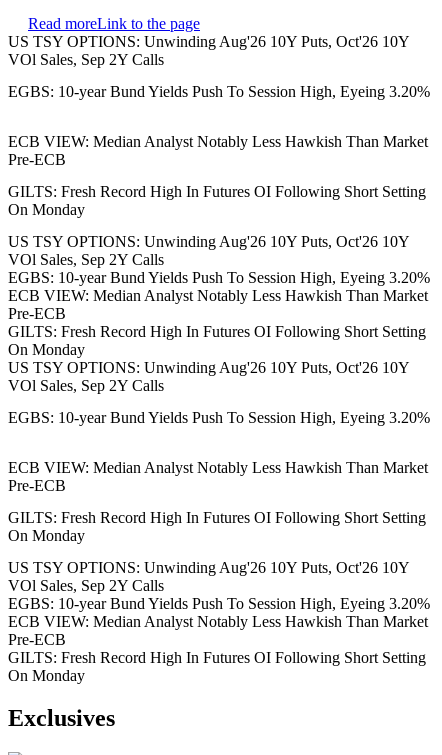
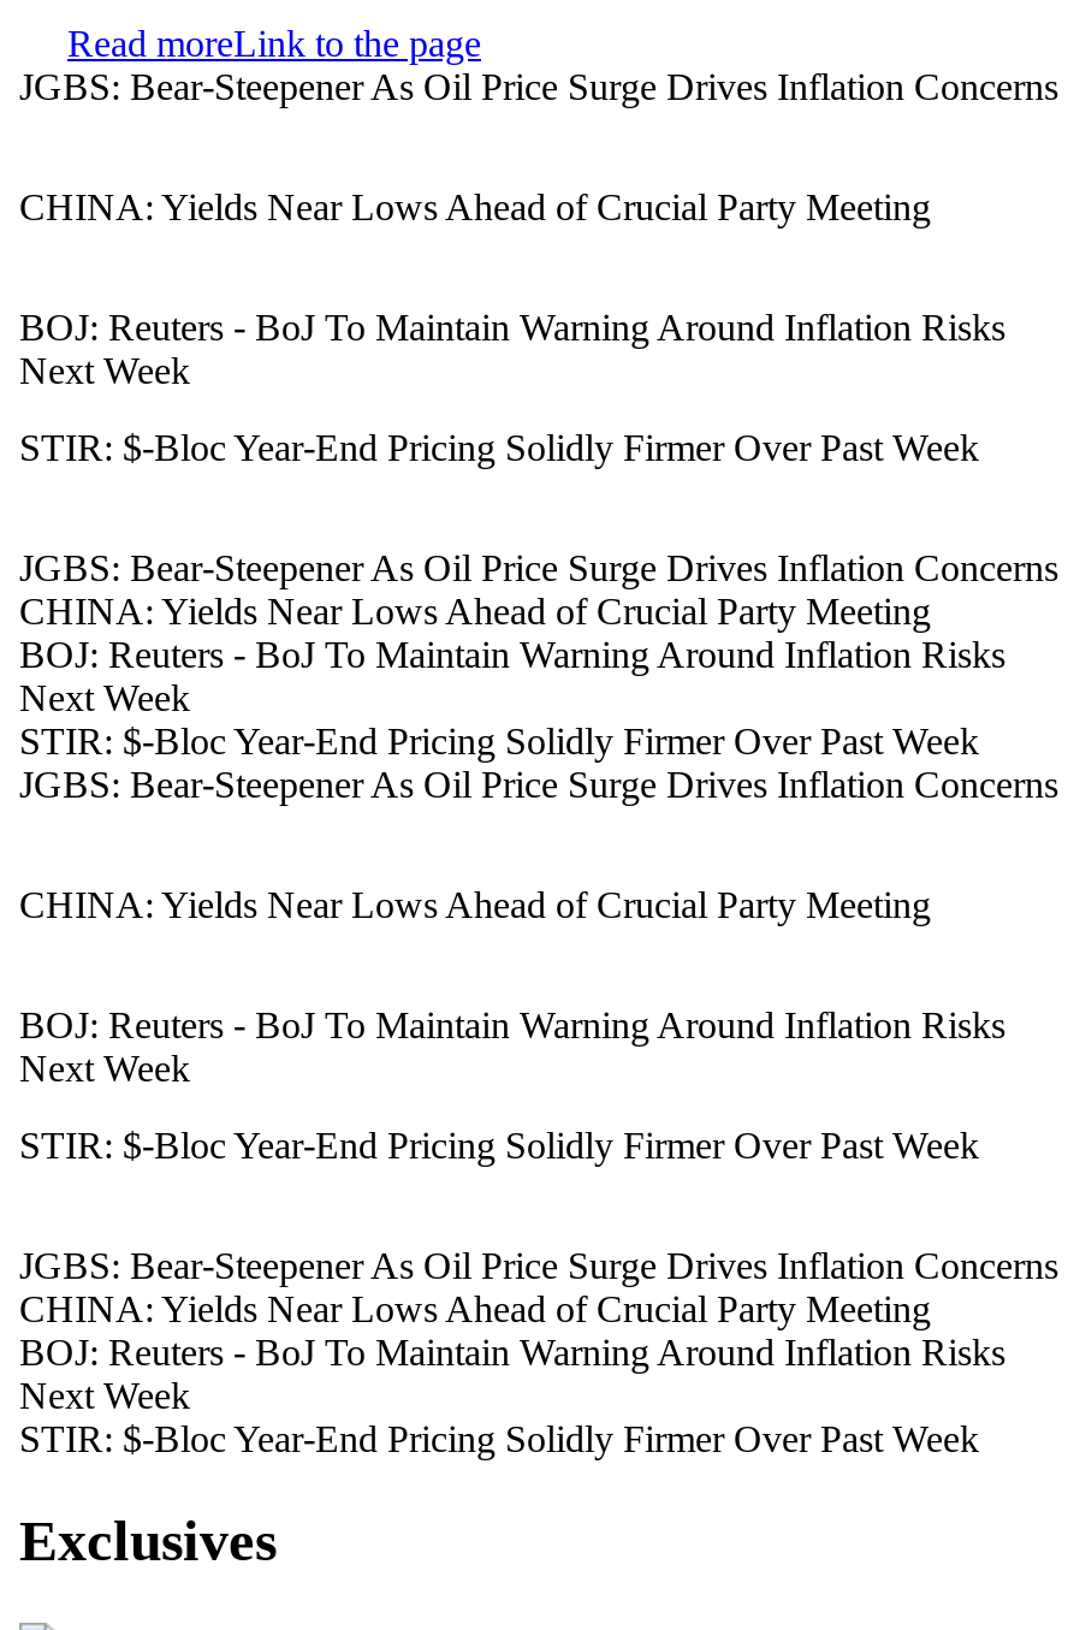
[8,33,409,68] US TSY OPTIONS: Unwinding Aug'26 10Y Puts, Oct'26 10Y | VOl Sales, Sep 2Y Calls -> [19,67,1058,108] JGBS: Bear-Steepener As Oil Price Surge Drives Inflation Concerns
[8,83,430,100] EGBS: 10-year Bund Yields Push To Session High, Eyeing 3.20% -> [19,187,931,228] CHINA: Yields Near Lows Ahead of Crucial Party Meeting
[8,133,428,168] ECB VIEW: Median Analyst Notably Less Hawkish Than Market | Pre-ECB -> [19,307,1005,391] BOJ: Reuters - BoJ To Maintain Warning Around Inflation Risks | Next Week
[8,183,426,218] GILTS: Fresh Record High In Futures OI Following Short Setting | On Monday -> [19,428,979,468] STIR: $-Bloc Year-End Pricing Solidly Firmer Over Past Week
[8,233,430,394] US TSY OPTIONS: Unwinding Aug'26 10Y Puts, Oct'26 10Y | VOl Sales, Sep 2Y Calls | EGBS: 10-year Bund Yields Push To Session High, Eyeing 3.20% | ECB VIEW: Median Analyst Notably Less Hawkish Than Market | Pre-ECB | GILTS: Fresh Record High In Futures OI Following Short Setting | On Monday | US TSY OPTIONS: Unwinding Aug'26 10Y Puts, Oct'26 10Y | VOl Sales, Sep 2Y Calls -> [19,548,1058,805] JGBS: Bear-Steepener As Oil Price Surge Drives Inflation Concerns | CHINA: Yields Near Lows Ahead of Crucial Party Meeting | BOJ: Reuters - BoJ To Maintain Warning Around Inflation Risks | Next Week | STIR: $-Bloc Year-End Pricing Solidly Firmer Over Past Week | JGBS: Bear-Steepener As Oil Price Surge Drives Inflation Concerns
[8,409,430,426] EGBS: 10-year Bund Yields Push To Session High, Eyeing 3.20% -> [19,885,931,926] CHINA: Yields Near Lows Ahead of Crucial Party Meeting
[8,459,428,494] ECB VIEW: Median Analyst Notably Less Hawkish Than Market | Pre-ECB -> [19,1005,1005,1089] BOJ: Reuters - BoJ To Maintain Warning Around Inflation Risks | Next Week
[8,509,426,544] GILTS: Fresh Record High In Futures OI Following Short Setting | On Monday -> [19,1125,979,1166] STIR: $-Bloc Year-End Pricing Solidly Firmer Over Past Week
[8,559,430,684] US TSY OPTIONS: Unwinding Aug'26 10Y Puts, Oct'26 10Y | VOl Sales, Sep 2Y Calls | EGBS: 10-year Bund Yields Push To Session High, Eyeing 3.20% | ECB VIEW: Median Analyst Notably Less Hawkish Than Market | Pre-ECB | GILTS: Fresh Record High In Futures OI Following Short Setting | On Monday -> [19,1246,1058,1460] JGBS: Bear-Steepener As Oil Price Surge Drives Inflation Concerns | CHINA: Yields Near Lows Ahead of Crucial Party Meeting | BOJ: Reuters - BoJ To Maintain Warning Around Inflation Risks | Next Week | STIR: $-Bloc Year-End Pricing Solidly Firmer Over Past Week

